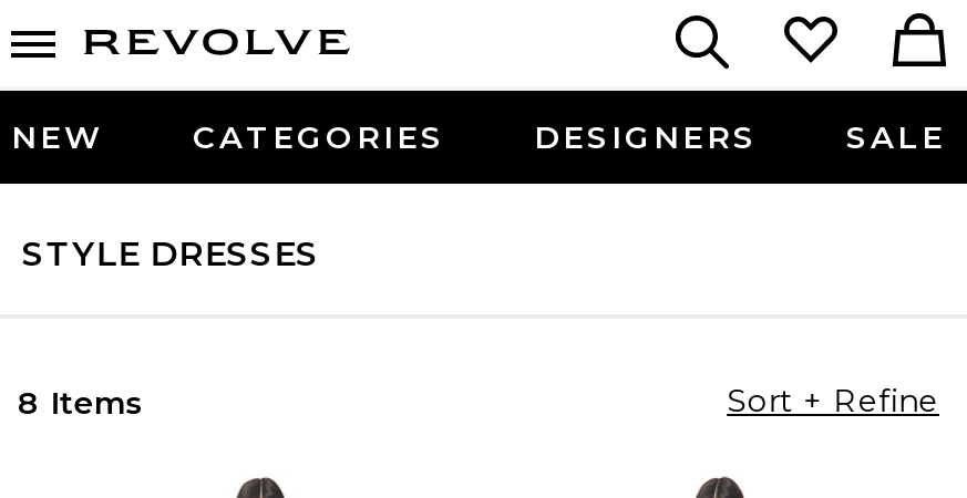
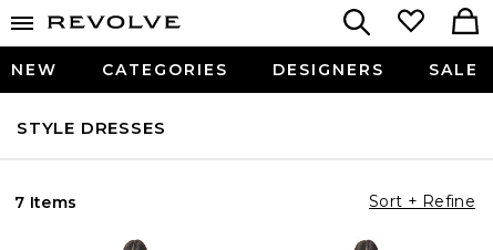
[18,383,144,423] 8 Items -> [14,192,77,212] 7 Items

